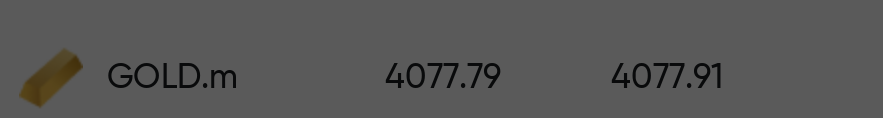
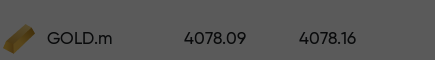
[385,60,501,94] 4077.79 -> [184,30,246,47] 4078.09
[611,60,723,94] 4077.91 -> [298,30,355,47] 4078.16

